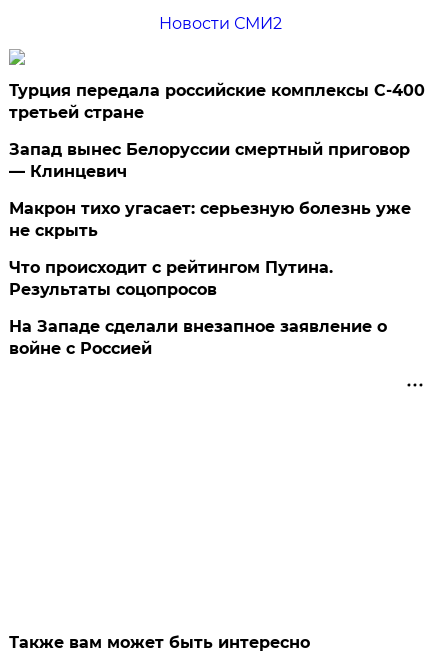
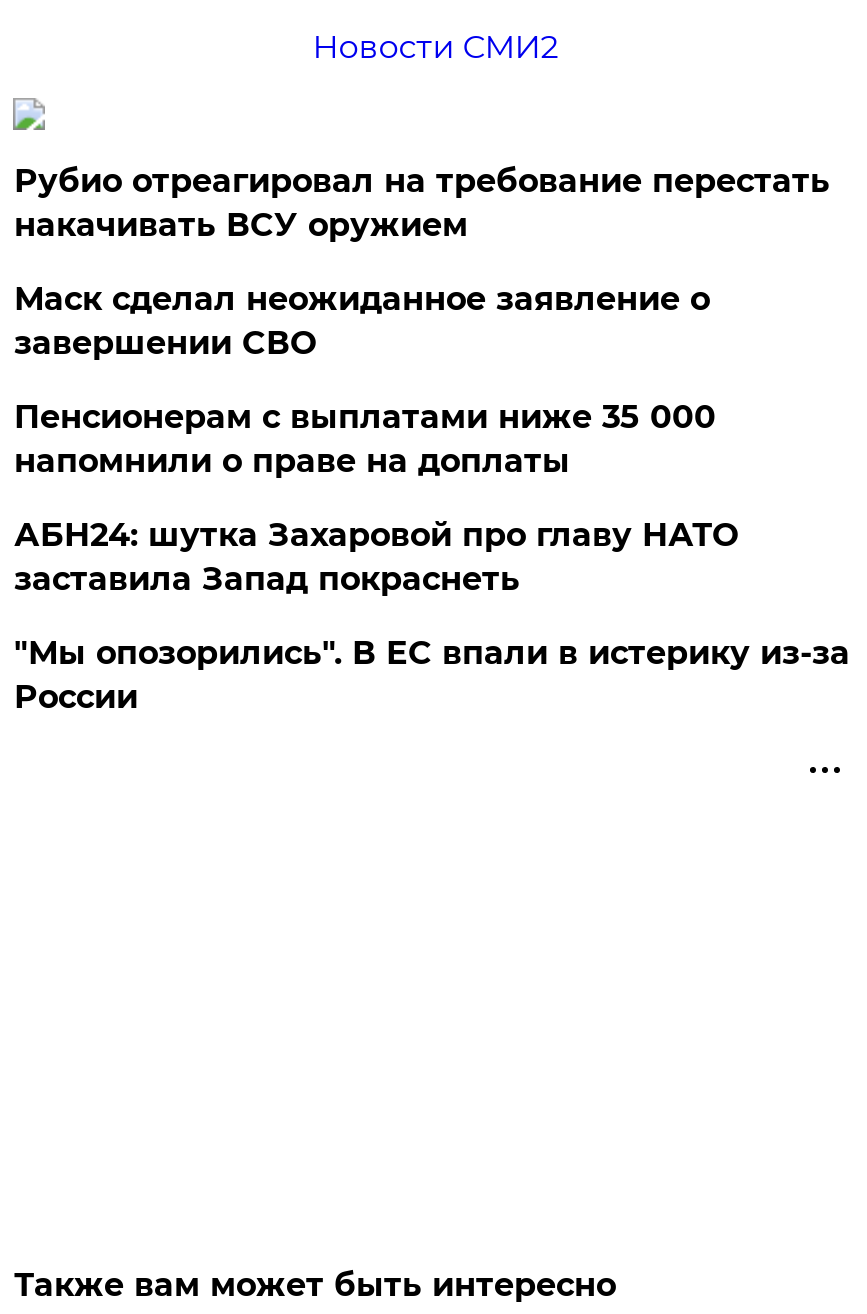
[9,81,425,122] Турция передала российские комплексы С-400 | третьей стране -> [14,163,830,245] Рубио отреагировал на требование перестать | накачивать ВСУ оружием
[9,140,410,181] Запад вынес Белоруссии смертный приговор | — Клинцевич -> [14,281,710,363] Маск сделал неожиданное заявление о | завершении СВО
[9,199,411,240] Макрон тихо угасает: серьезную болезнь уже | не скрыть -> [14,399,716,481] Пенсионерам с выплатами ниже 35 000 | напомнили о праве на доплаты
[9,258,333,299] Что происходит с рейтингом Путина. | Результаты соцопросов -> [14,517,738,599] АБН24: шутка Захаровой про главу НАТО | заставила Запад покраснеть
[9,317,387,358] На Западе сделали внезапное заявление о | войне с Россией -> [14,635,850,717] "Мы опозорились". В ЕС впали в истерику из-за | России

